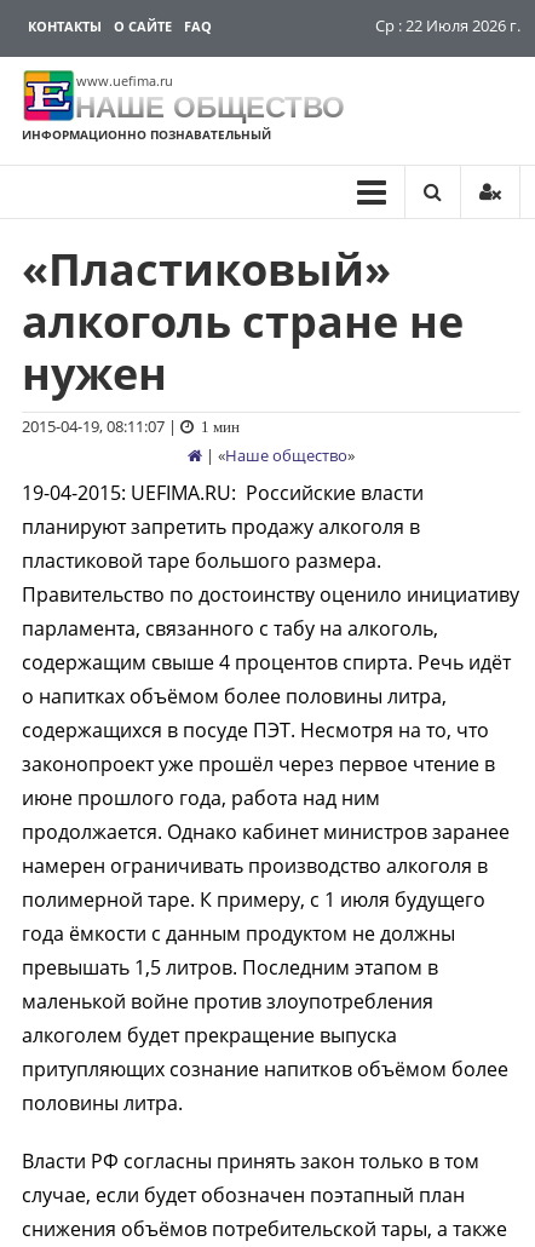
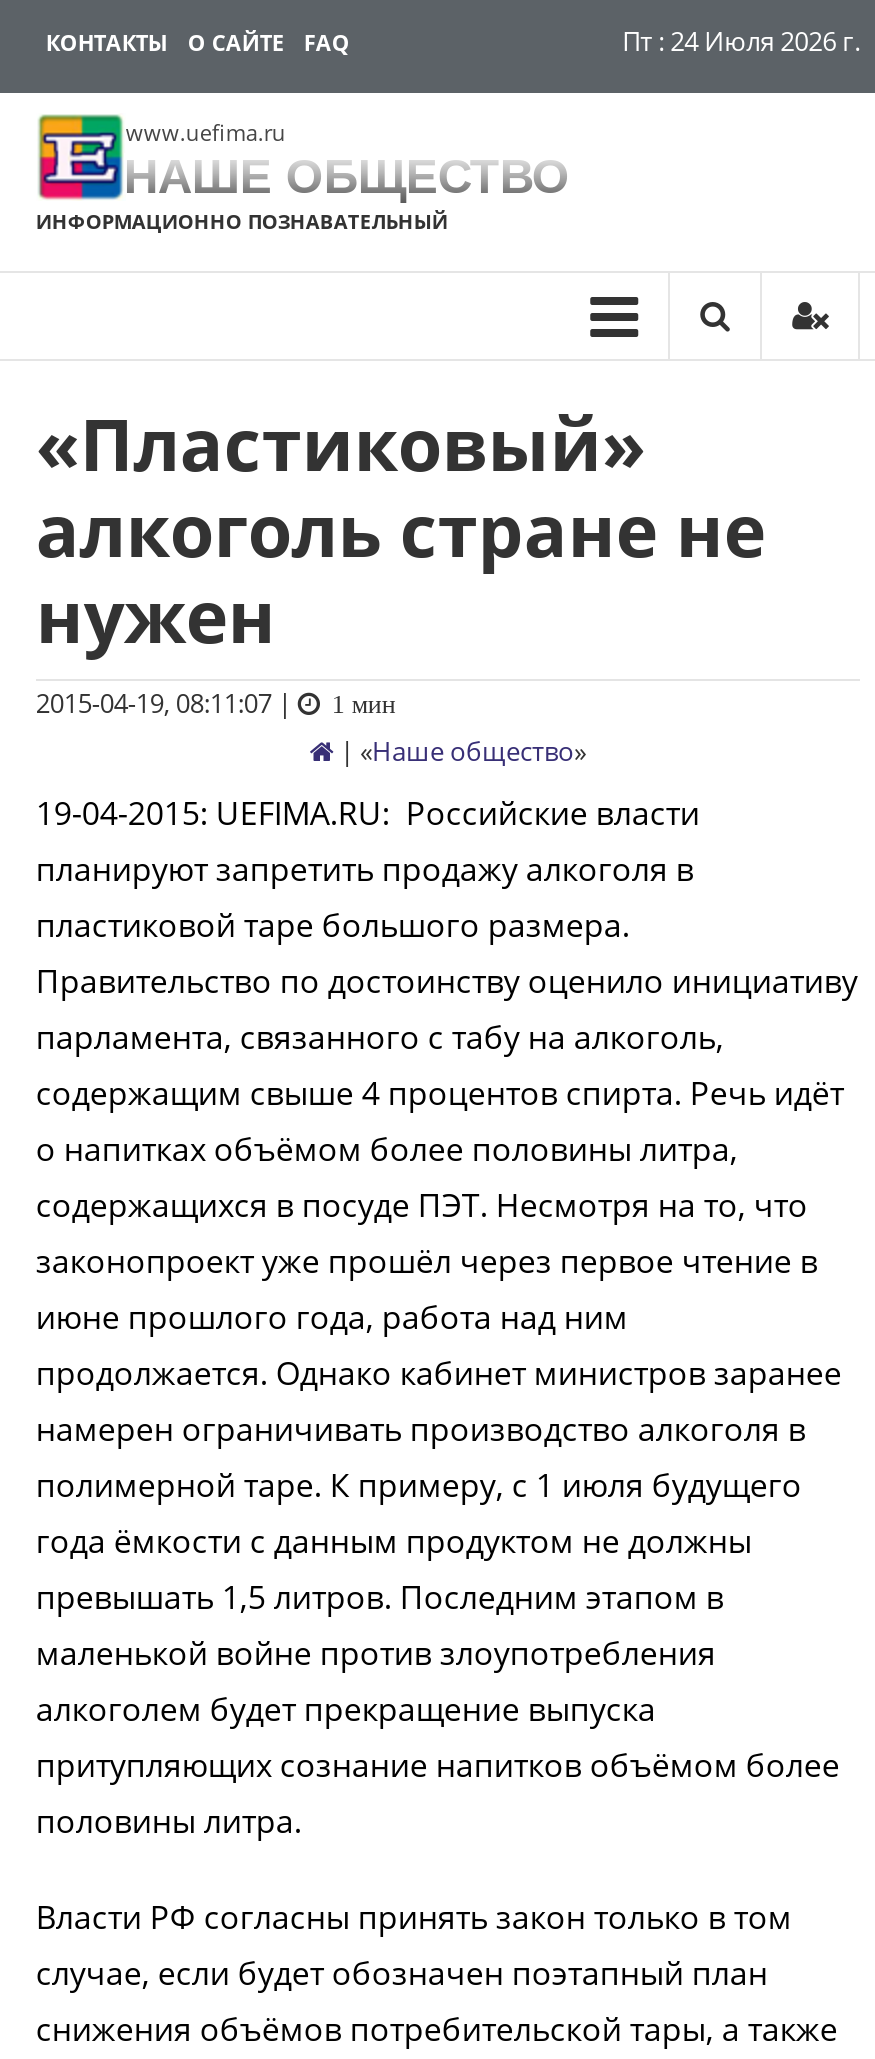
[375,15,521,36] Ср : 22 Июля 2026 г. -> [622,23,860,59] Пт : 24 Июля 2026 г.

